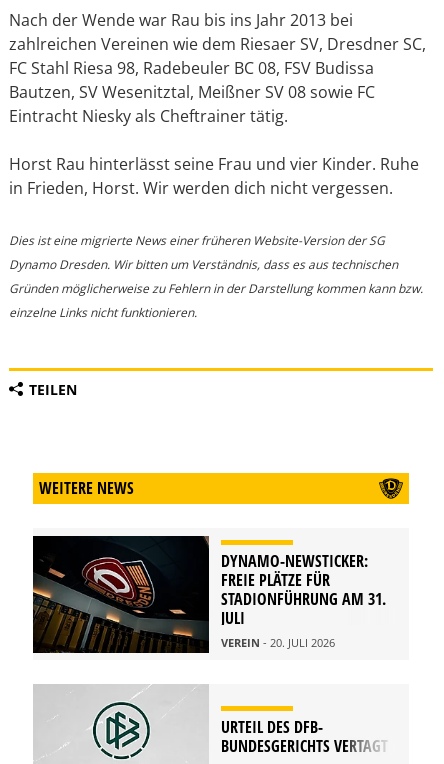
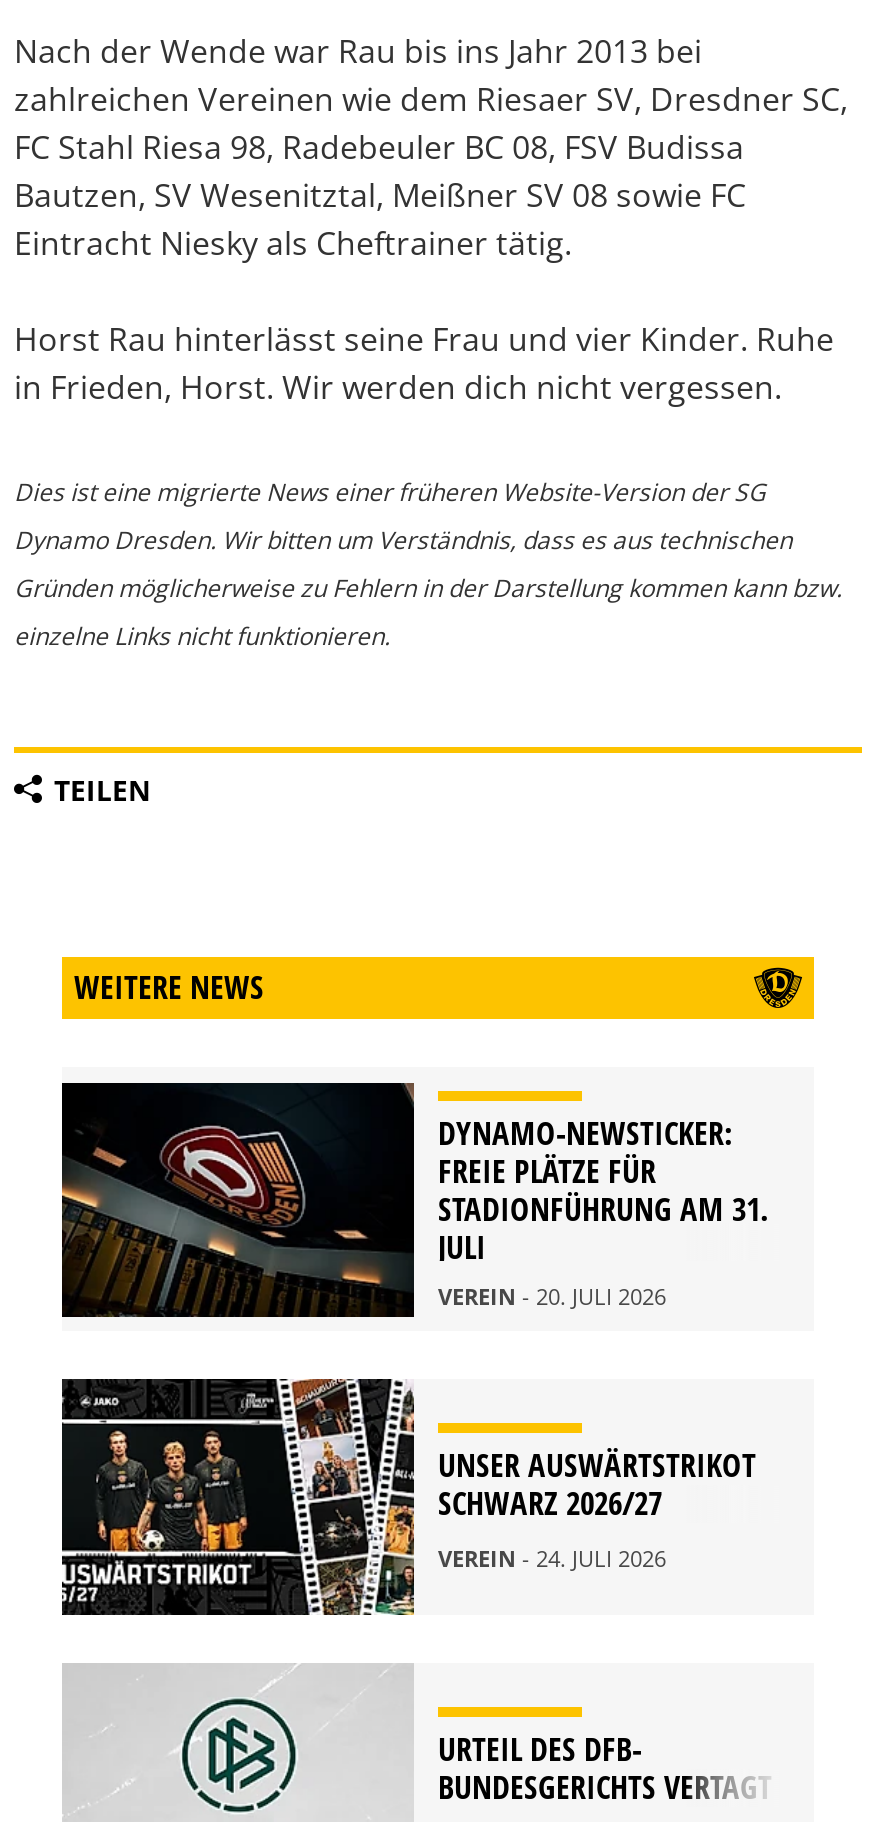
none -> [60,1379,756,1617] [image] | UNSER AUSWÄRTSTRIKOT | SCHWARZ 2026/27 | VEREIN - 24. JULI 2026

